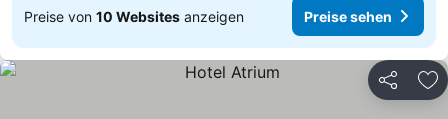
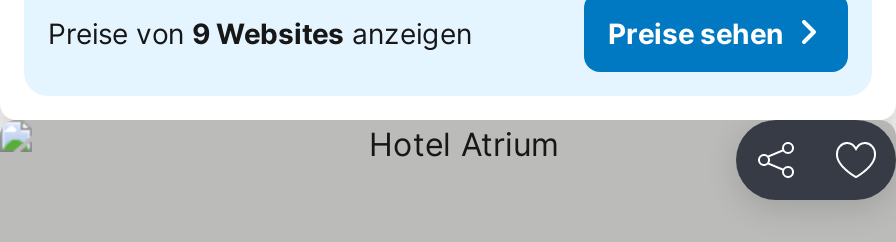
[24,7,244,24] Preise von 10 Websites anzeigen -> [48,15,472,49] Preise von 9 Websites anzeigen

